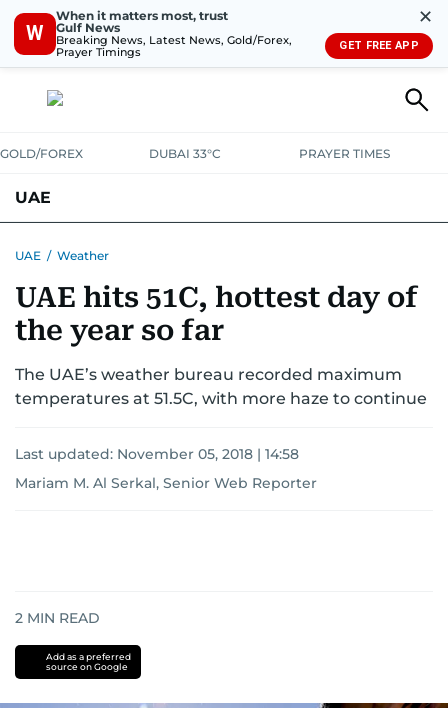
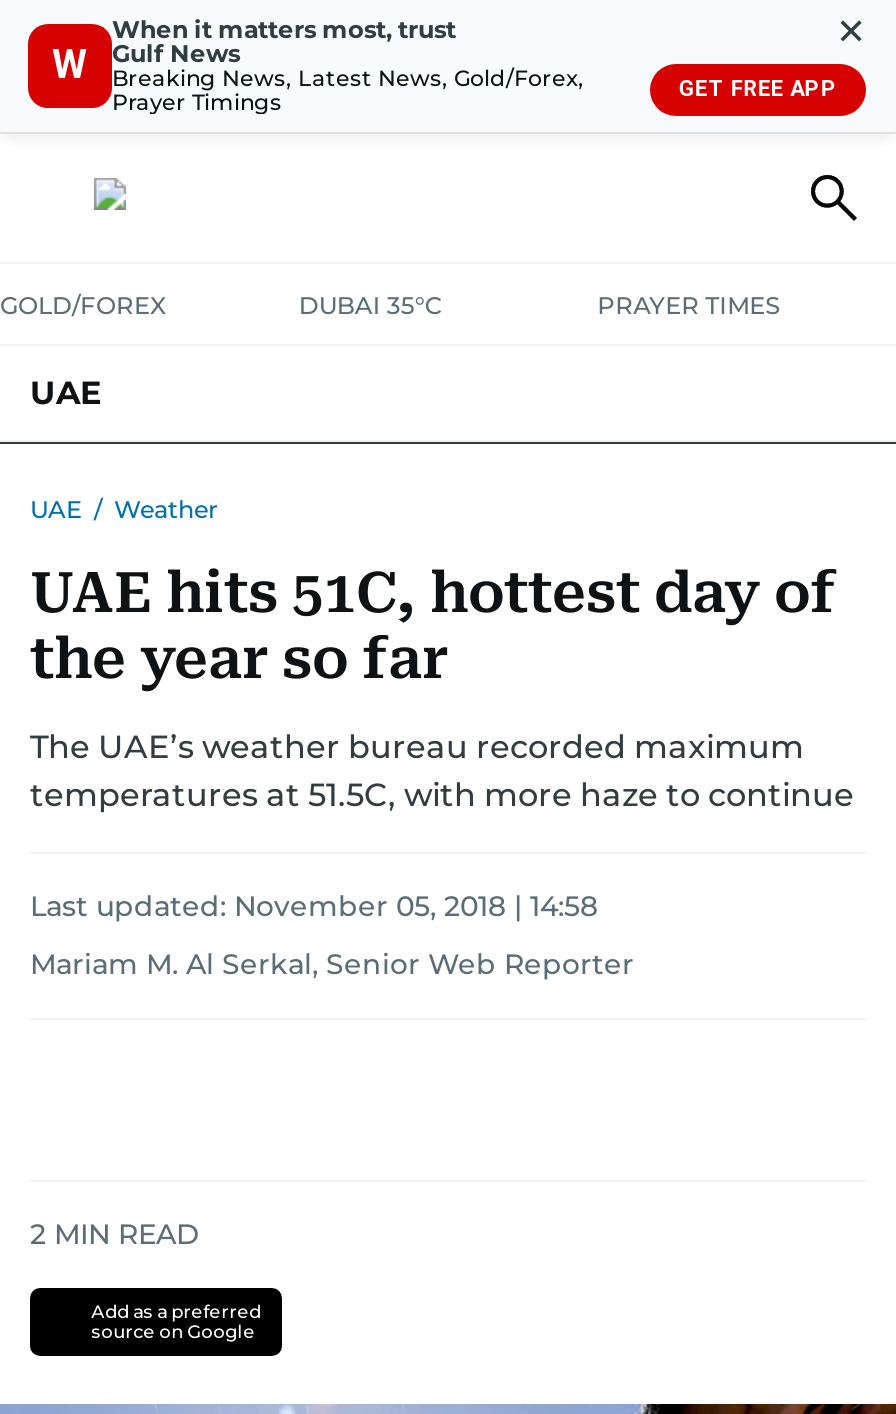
[149,146,221,161] DUBAI 33°C -> [299,290,443,320] DUBAI 35°C

